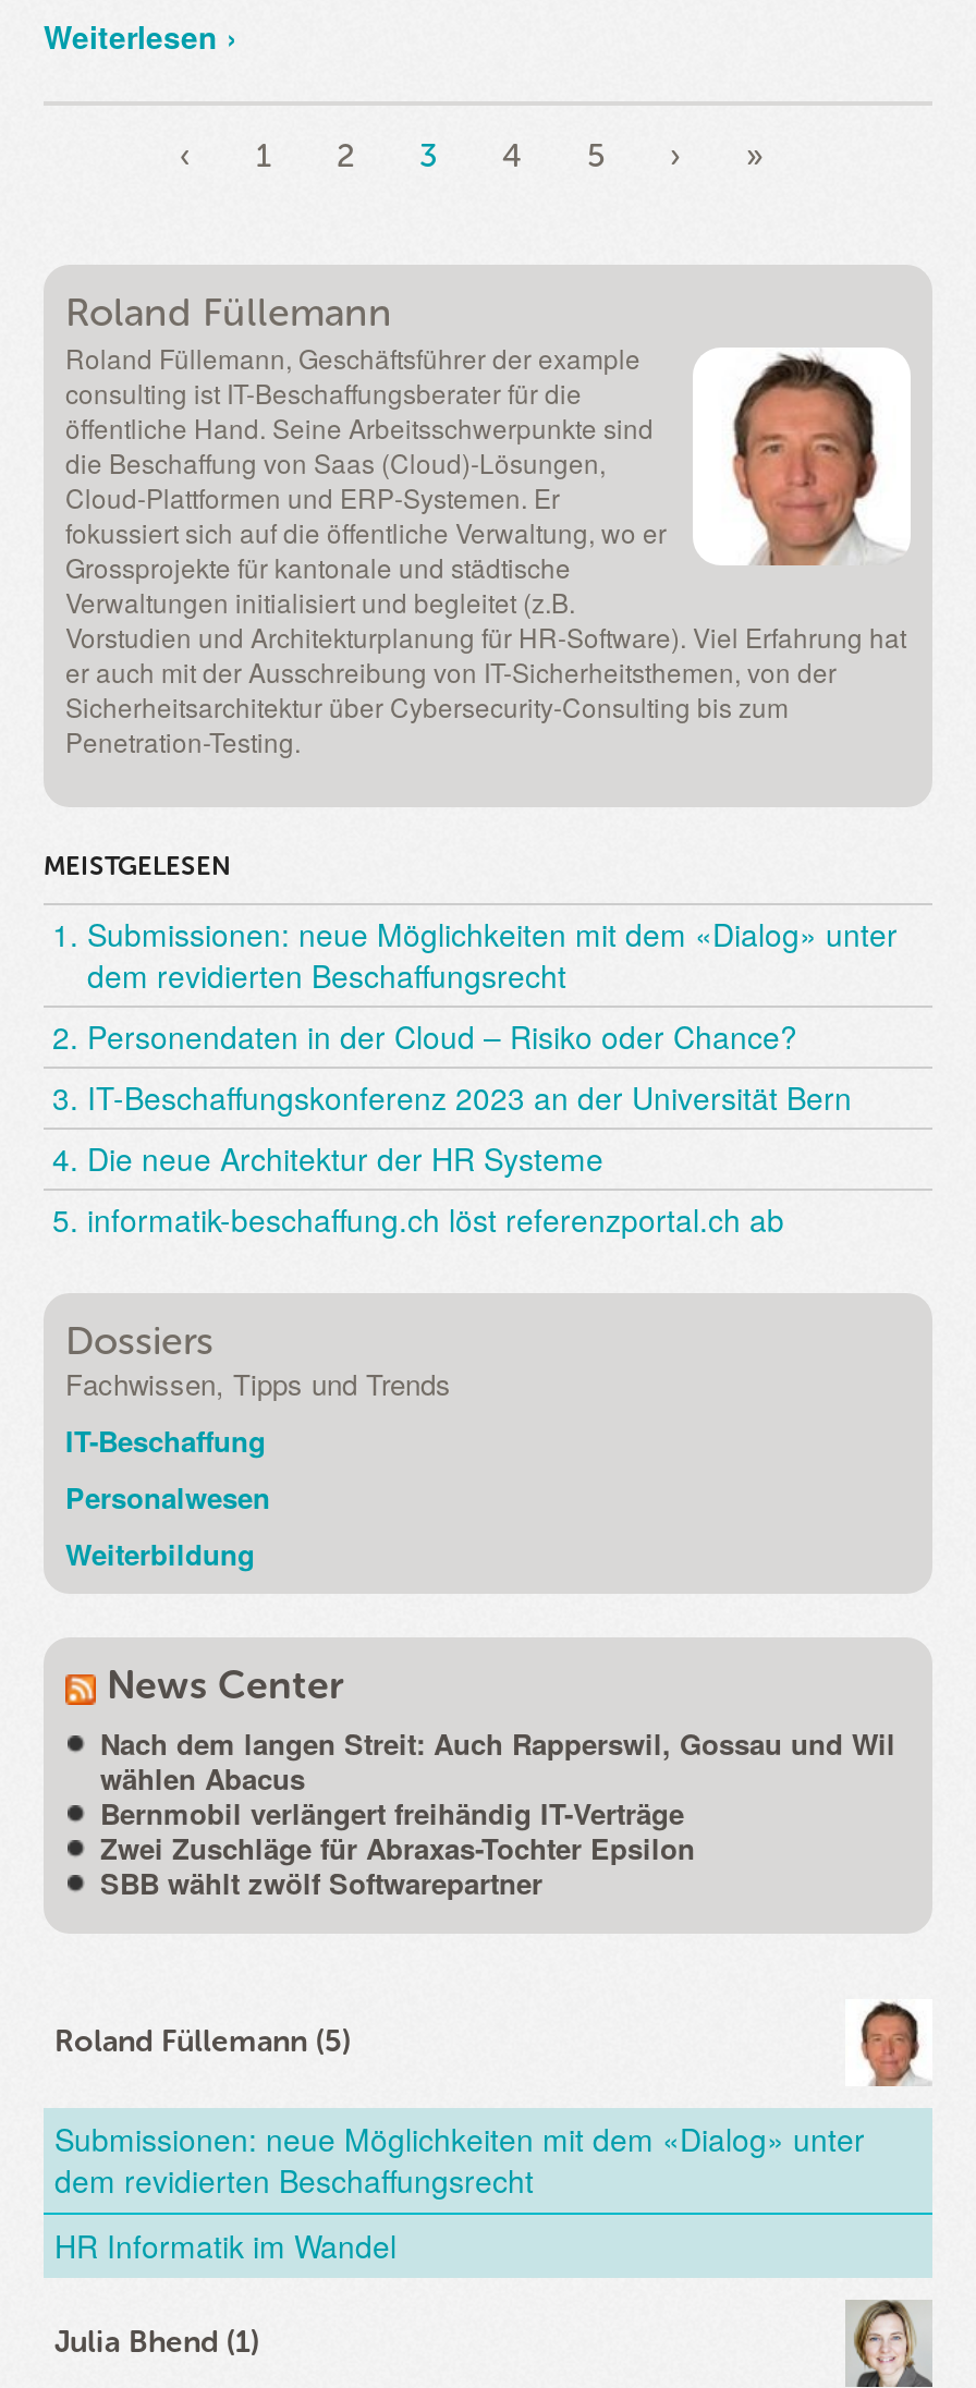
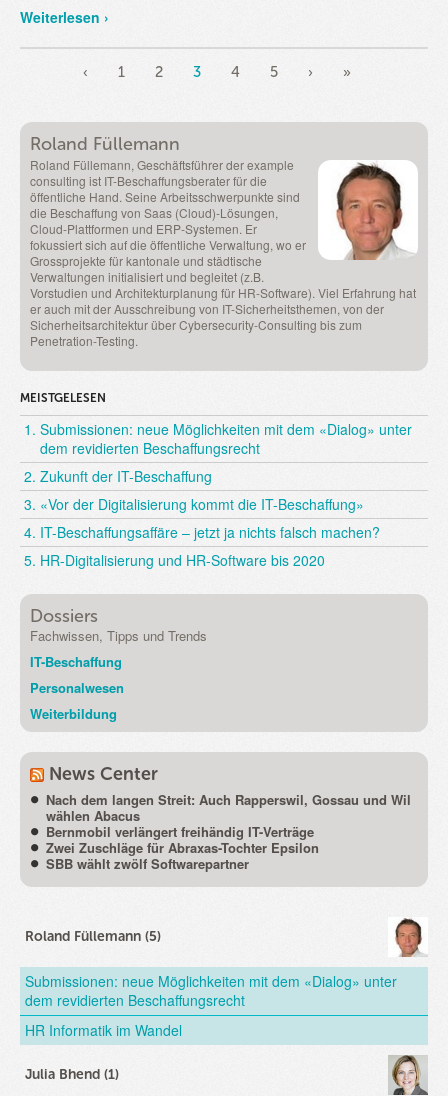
[87,1014,852,1241] Personendaten in der Cloud – Risiko oder Chance? | IT-Beschaffungskonferenz 2023 an der Universität Bern | Die neue Architektur der HR Systeme | informatik-beschaffung.ch löst referenzportal.ch ab -> [40,465,380,569] Zukunft der IT-Beschaffung | «Vor der Digitalisierung kommt die IT-Beschaffung» | IT-Beschaffungsaffäre – jetzt ja nichts falsch machen? | HR-Digitalisierung und HR-Software bis 2020

